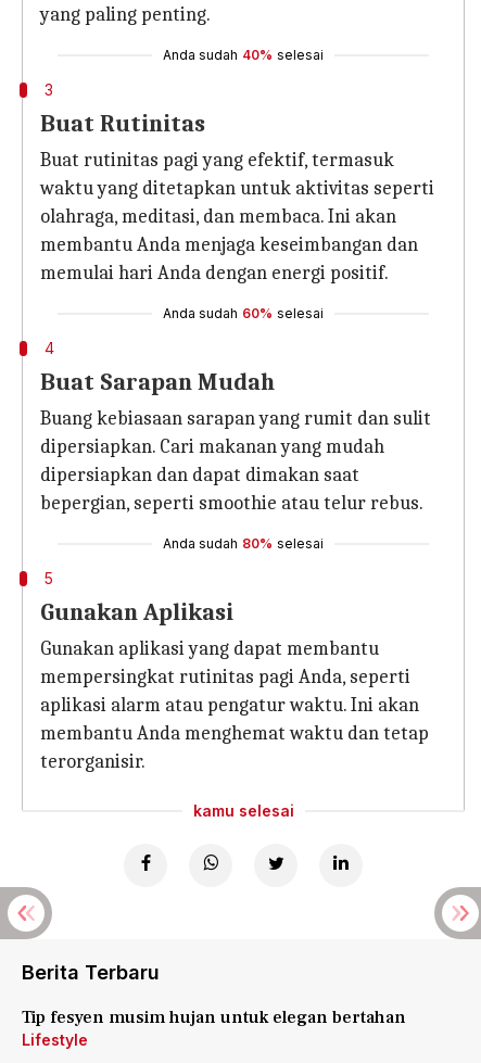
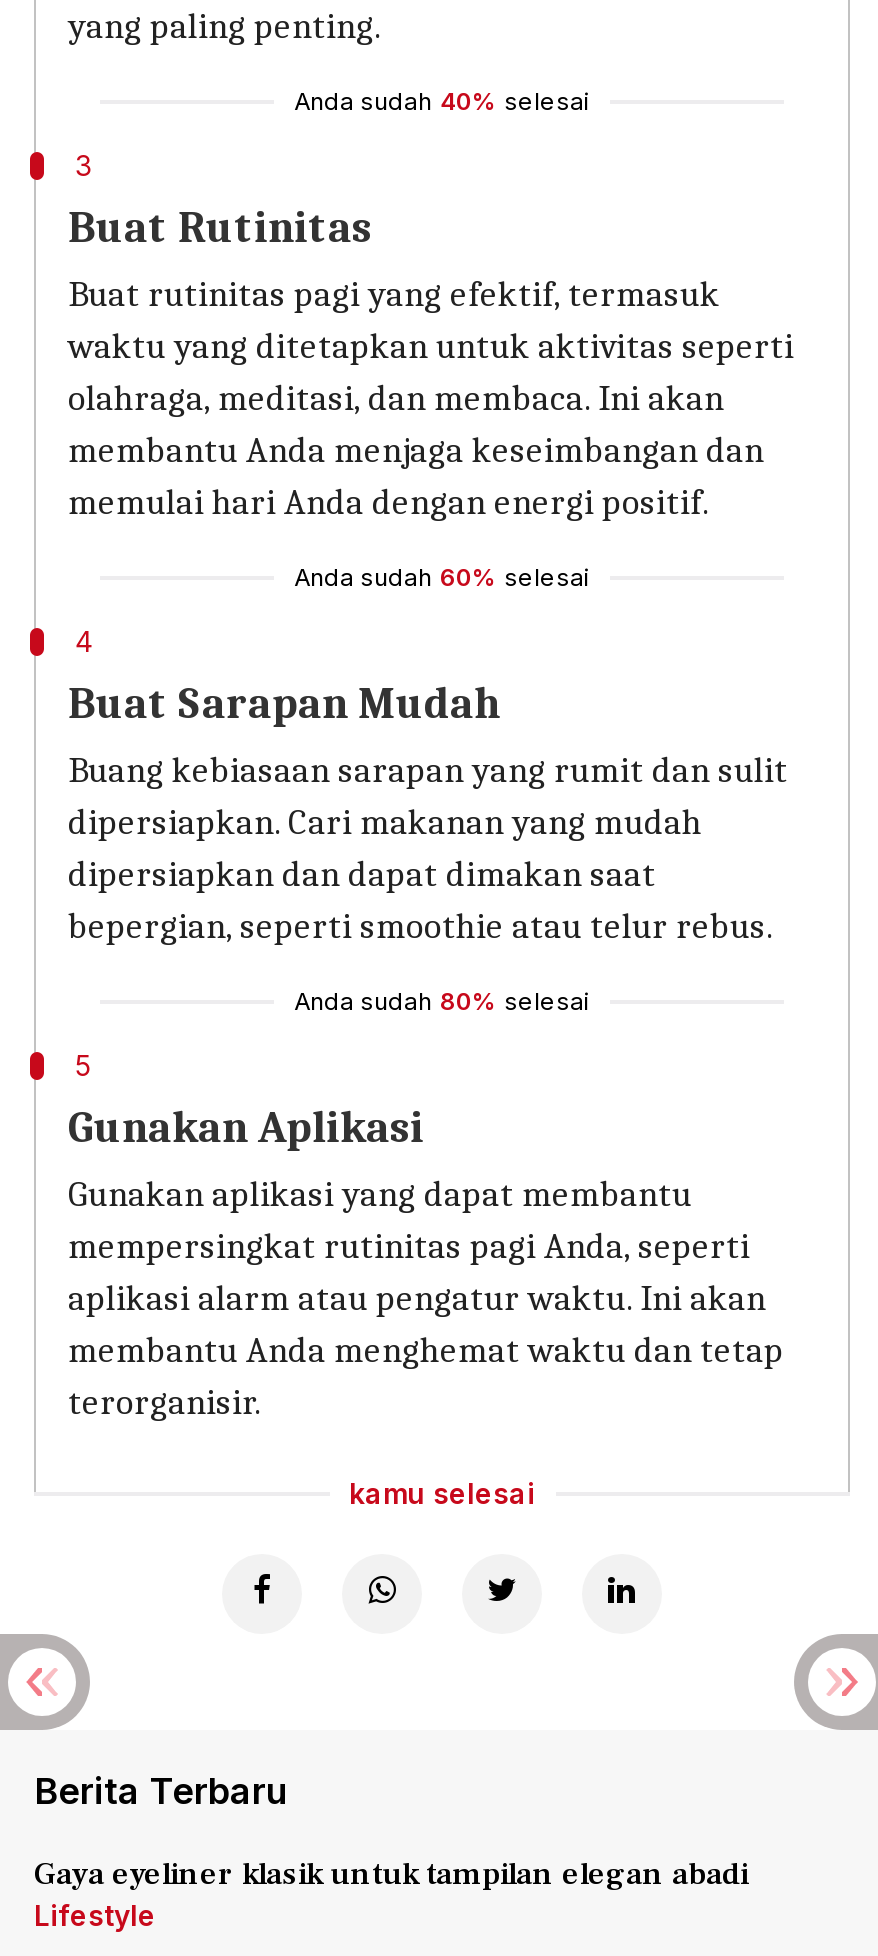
[22,1007,406,1028] Tip fesyen musim hujan untuk elegan bertahan -> [34,1854,748,1894] Gaya eyeliner klasik untuk tampilan elegan abadi

